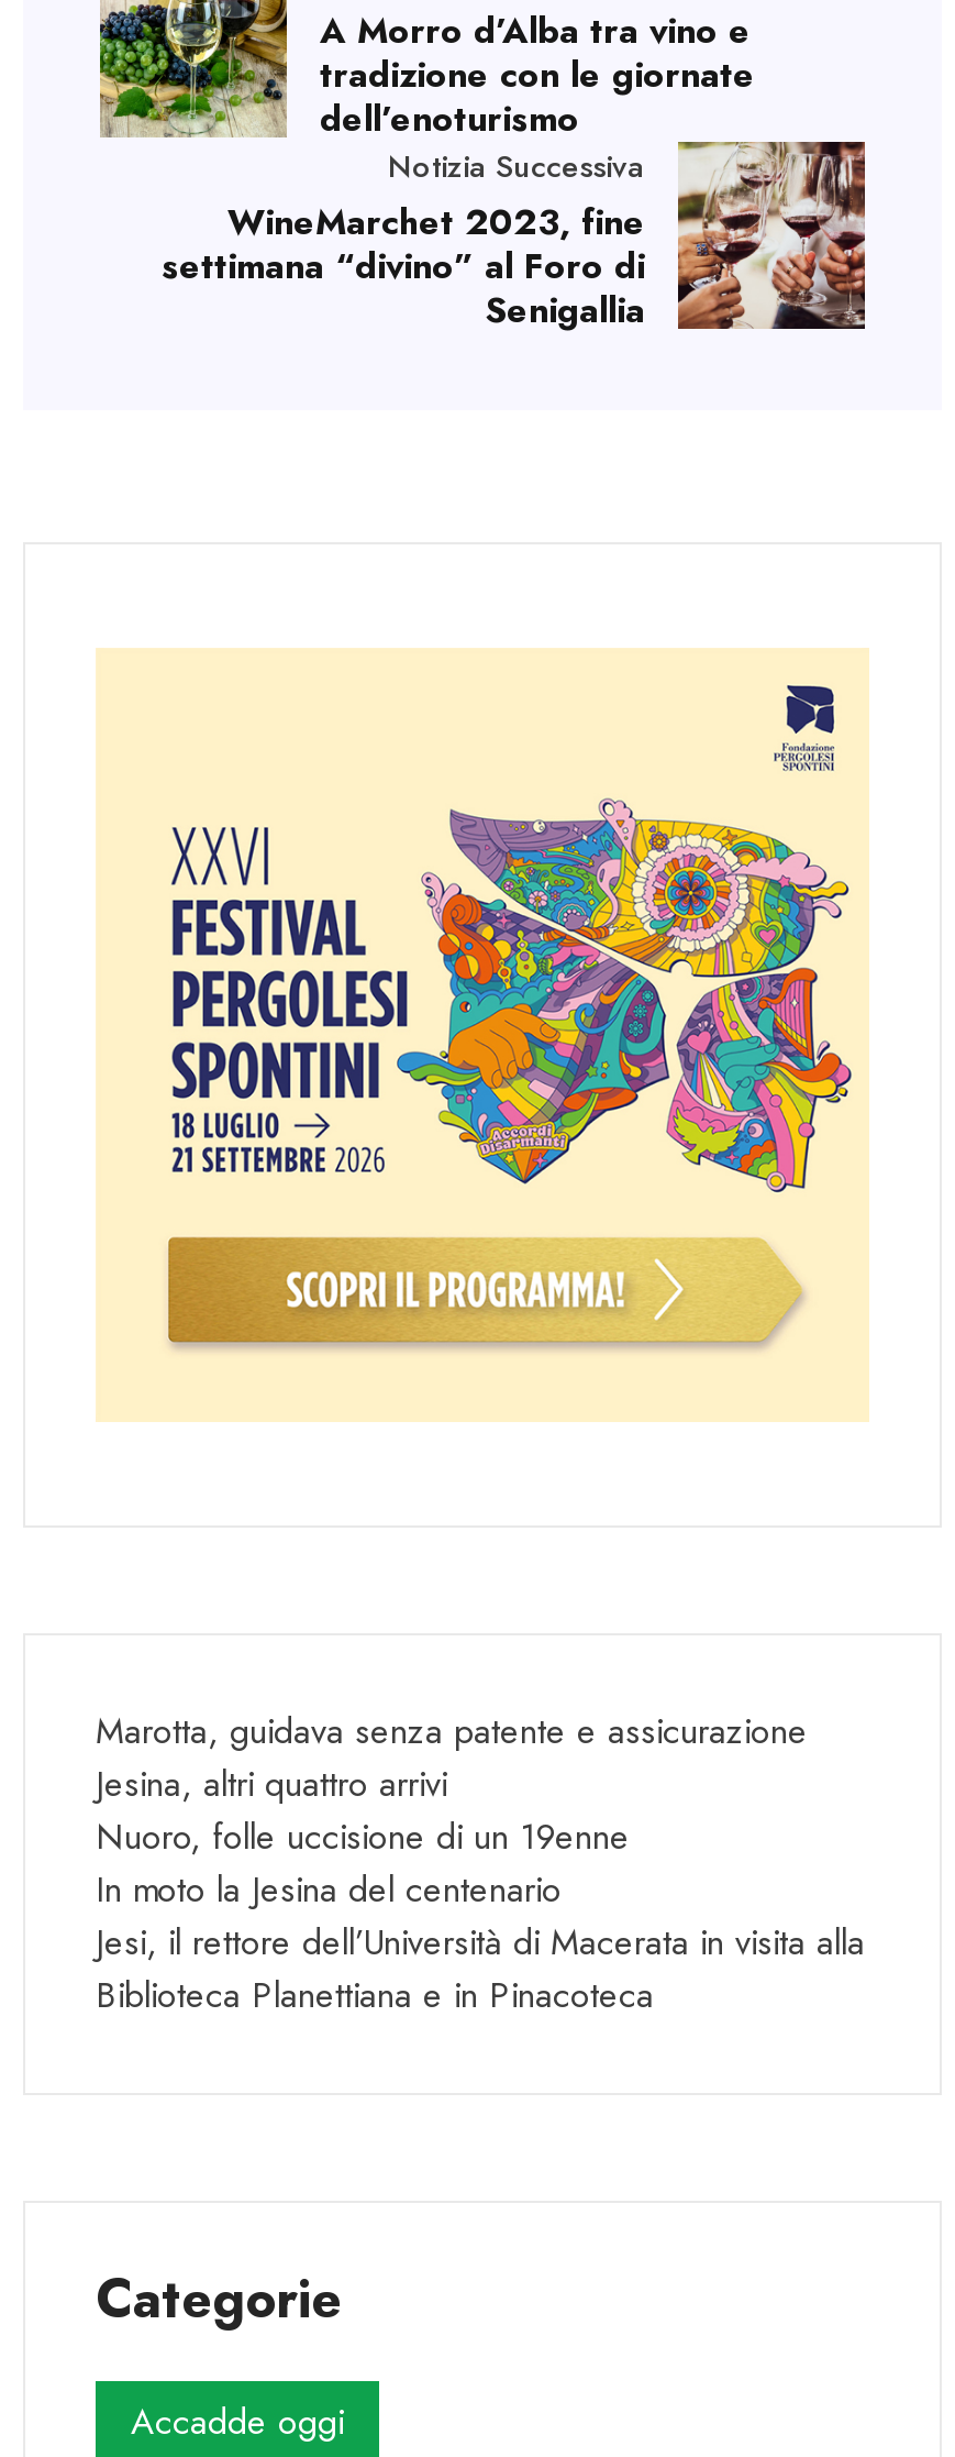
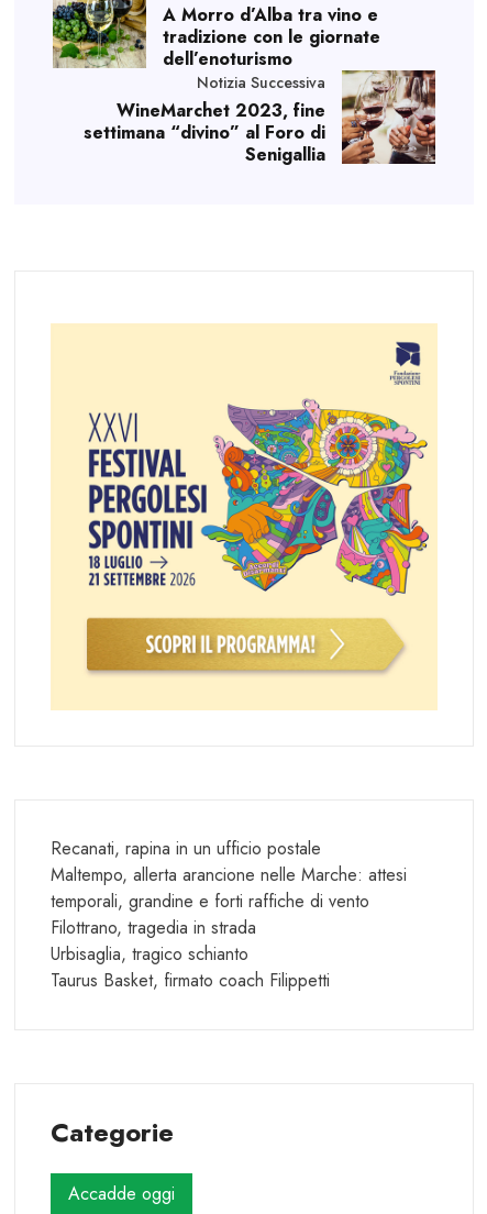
[96,1706,865,2020] Marotta, guidava senza patente e assicurazione | Jesina, altri quattro arrivi | Nuoro, folle uccisione di un 19enne | In moto la Jesina del centenario | Jesi, il rettore dell’Università di Macerata in visita alla | Biblioteca Planettiana e in Pinacoteca -> [51,836,407,993] Recanati, rapina in un ufficio postale | Maltempo, allerta arancione nelle Marche: attesi | temporali, grandine e forti raffiche di vento | Filottrano, tragedia in strada | Urbisaglia, tragico schianto | Taurus Basket, firmato coach Filippetti

